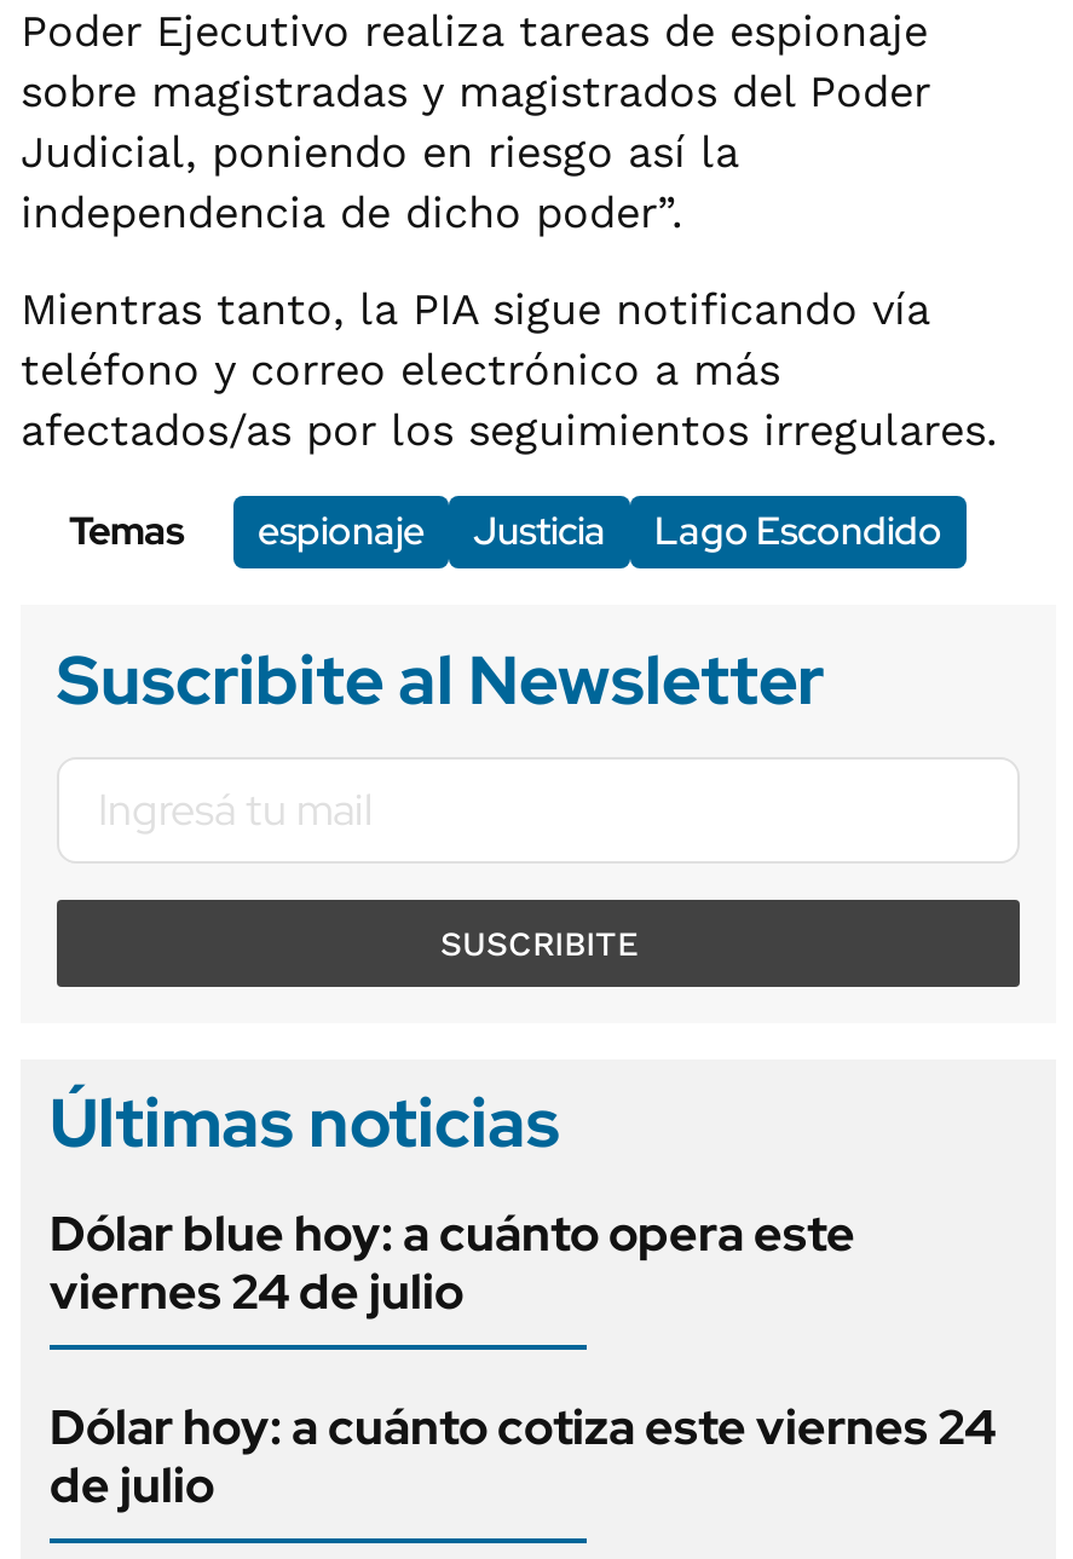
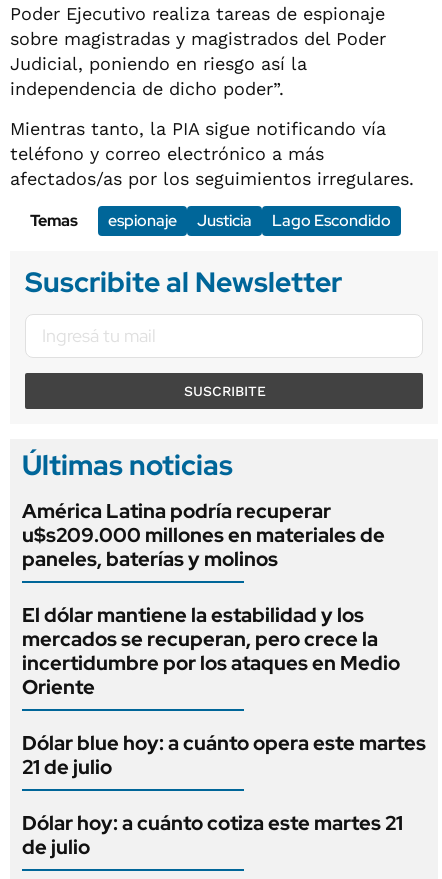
[50,1204,996,1460] Dólar blue hoy: a cuánto opera este | viernes 24 de julio | Dólar hoy: a cuánto cotiza este viernes 24 -> [22,498,426,836] América Latina podría recuperar | u$s209.000 millones en materiales de | paneles, baterías y molinos | El dólar mantiene la estabilidad y los | mercados se recuperan, pero crece la | incertidumbre por los ataques en Medio | Oriente | Dólar blue hoy: a cuánto opera este martes | 21 de julio | Dólar hoy: a cuánto cotiza este martes 21

